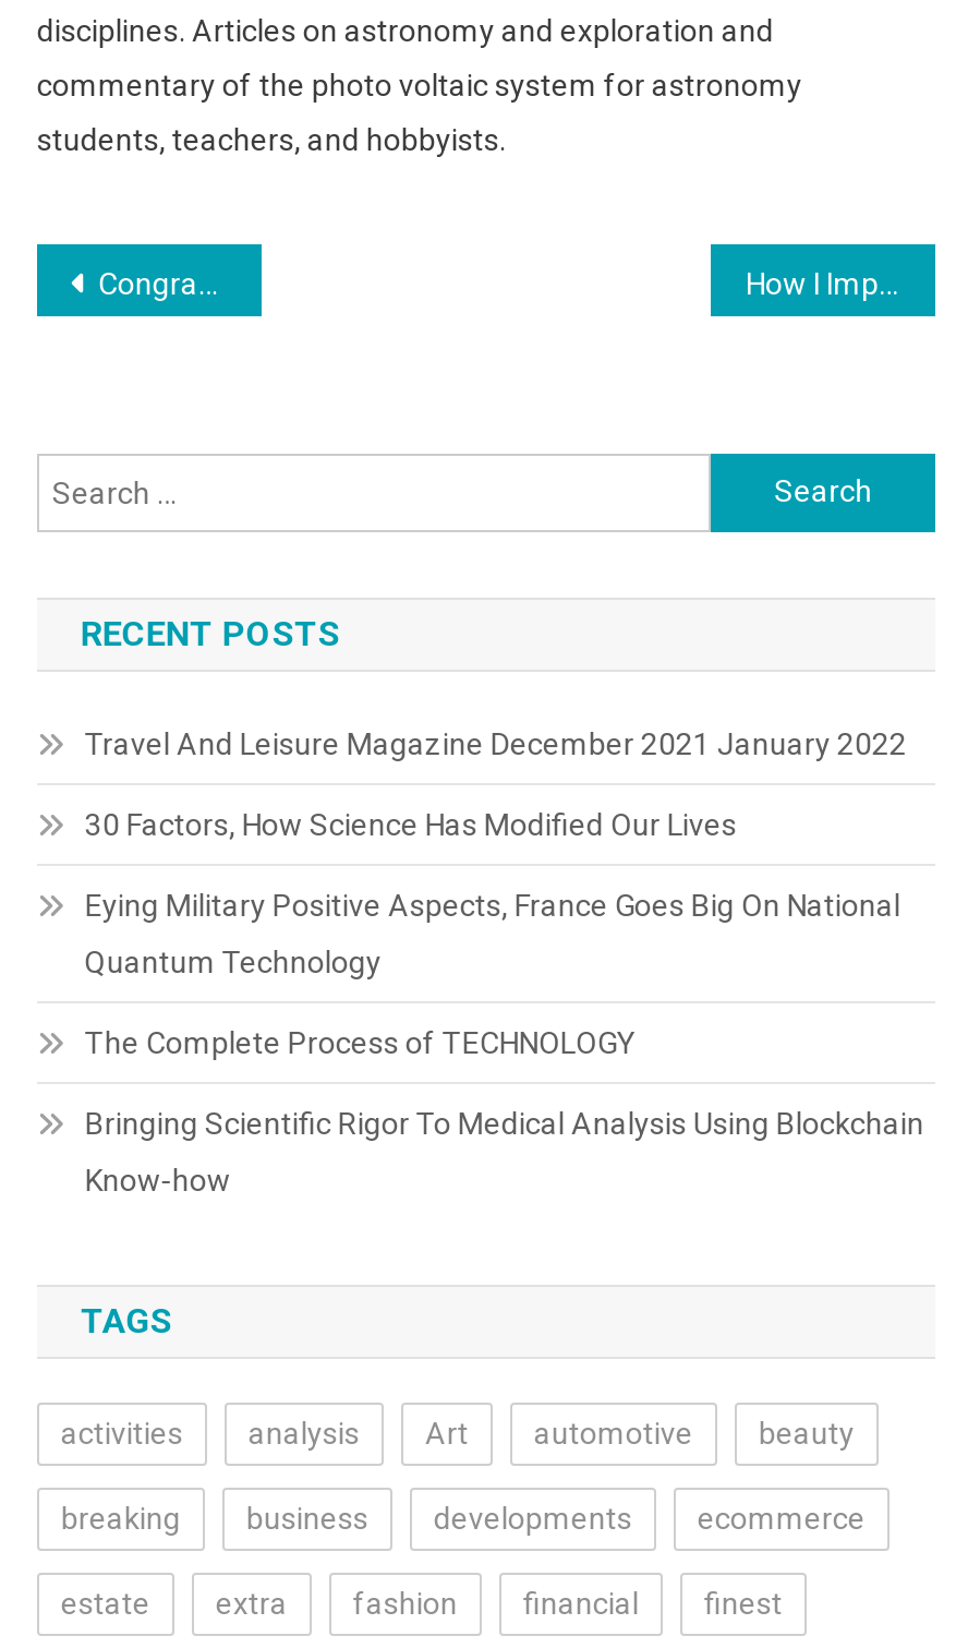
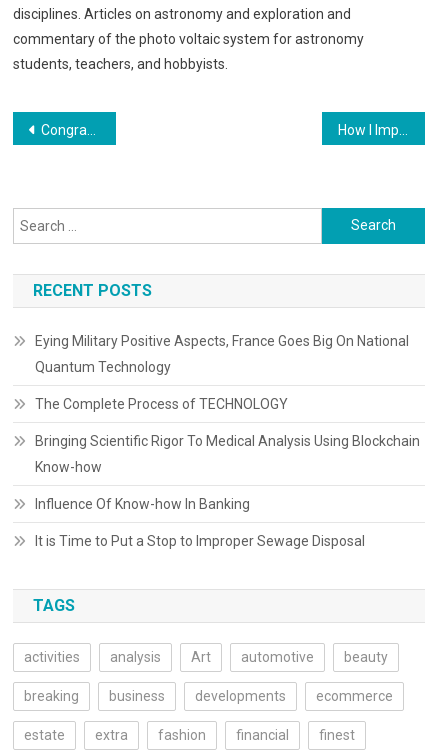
[85,726,907,842] Travel And Leisure Magazine December 2021 January 2022 | 30 Factors, How Science Has Modified Our Lives -> none
moved [85,887,924,1197] -> [35,333,420,475]: Eying Military Positive Aspects, France Goes Big On National | Quantum Technology | The Complete Process of TECHNOLOGY | Bringing Scientific Rigor To Medical Analysis Using Blockchain | Know-how
none -> [35,496,365,549] Influence Of Know-how In Banking | It is Time to Put a Stop to Improper Sewage Disposal

